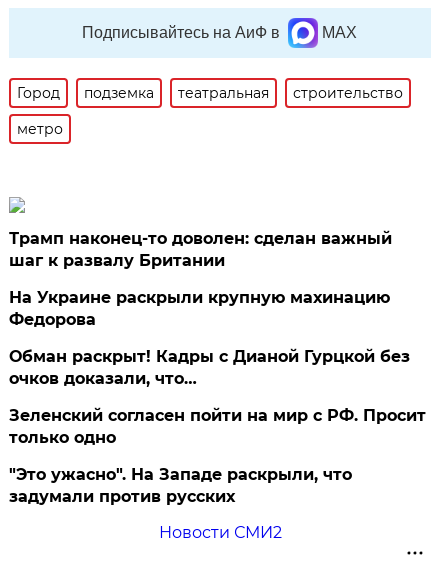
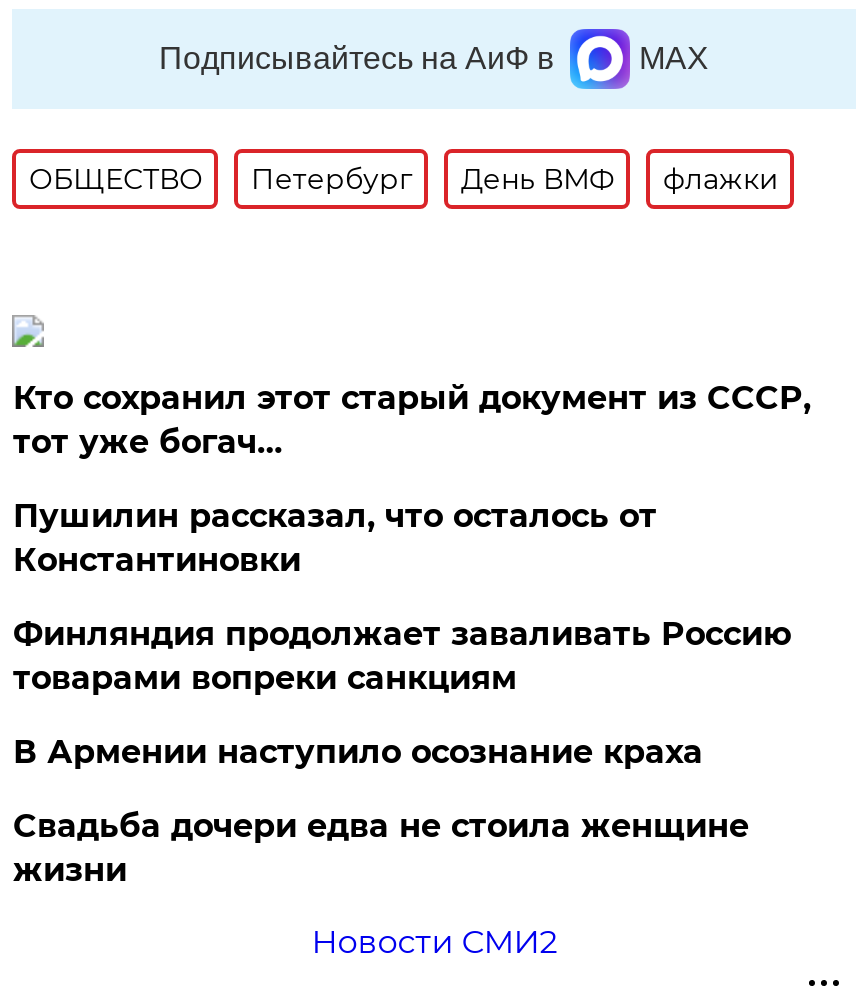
[17,84,403,138] Город | подземка | театральная | строительство | метро -> [29,161,779,197] ОБЩЕСТВО | Петербург | День ВМФ | флажки
[9,229,426,506] Трамп наконец-то доволен: сделан важный | шаг к развалу Британии | На Украине раскрыли крупную махинацию | Федорова | Обман раскрыт! Кадры с Дианой Гурцкой без | очков доказали, что… | Зеленский согласен пойти на мир с РФ. Просит | только одно | "Это ужасно". На Западе раскрыли, что | задумали против русских -> [13,379,811,889] Кто сохранил этот старый документ из СССР, | тот уже богач… | Пушилин рассказал, что осталось от | Константиновки | Финляндия продолжает заваливать Россию | товарами вопреки санкциям | В Армении наступило осознание краха | Свадьба дочери едва не стоила женщине | жизни

